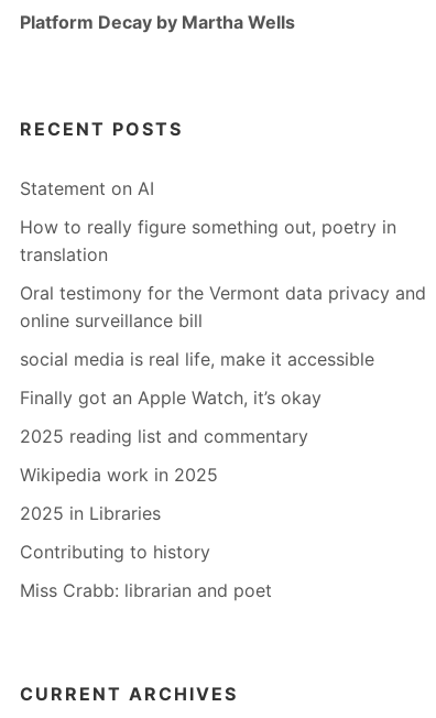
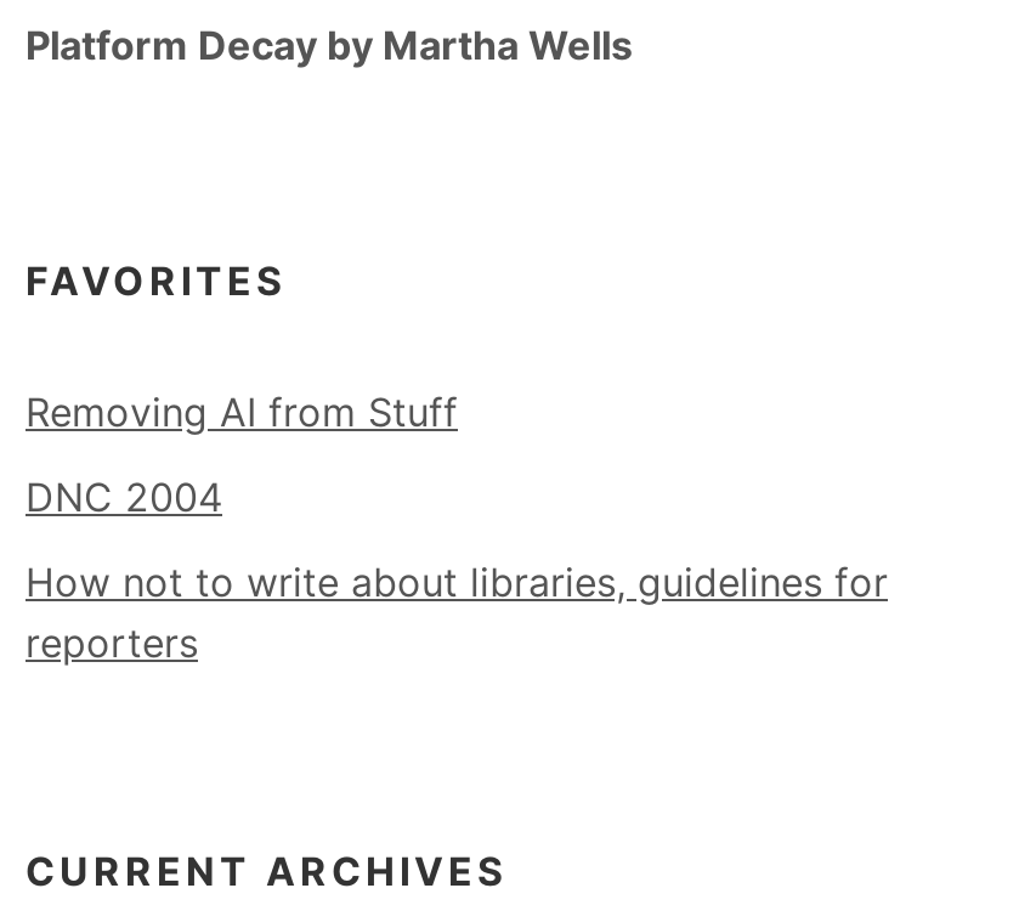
[20,117,426,601] RECENT POSTS | Statement on AI | How to really figure something out, poetry in | translation | Oral testimony for the Vermont data privacy and | online surveillance bill | social media is real life, make it accessible | Finally got an Apple Watch, it’s okay | 2025 reading list and commentary | Wikipedia work in 2025 | 2025 in Libraries | Contributing to history | Miss Crabb: librarian and poet -> [26,255,888,666] FAVORITES | Removing AI from Stuff | DNC 2004 | How not to write about libraries, guidelines for | reporters

